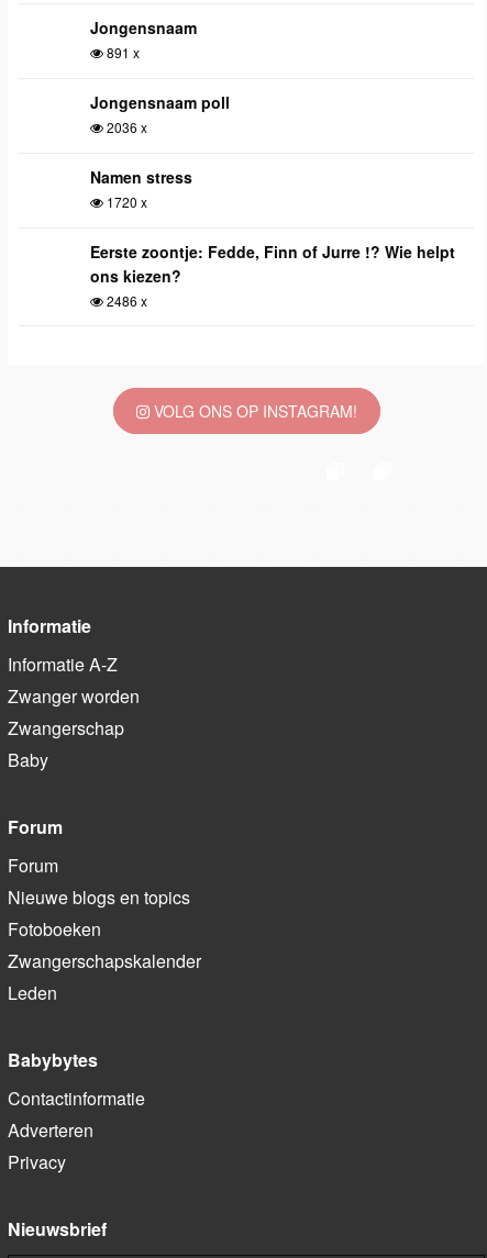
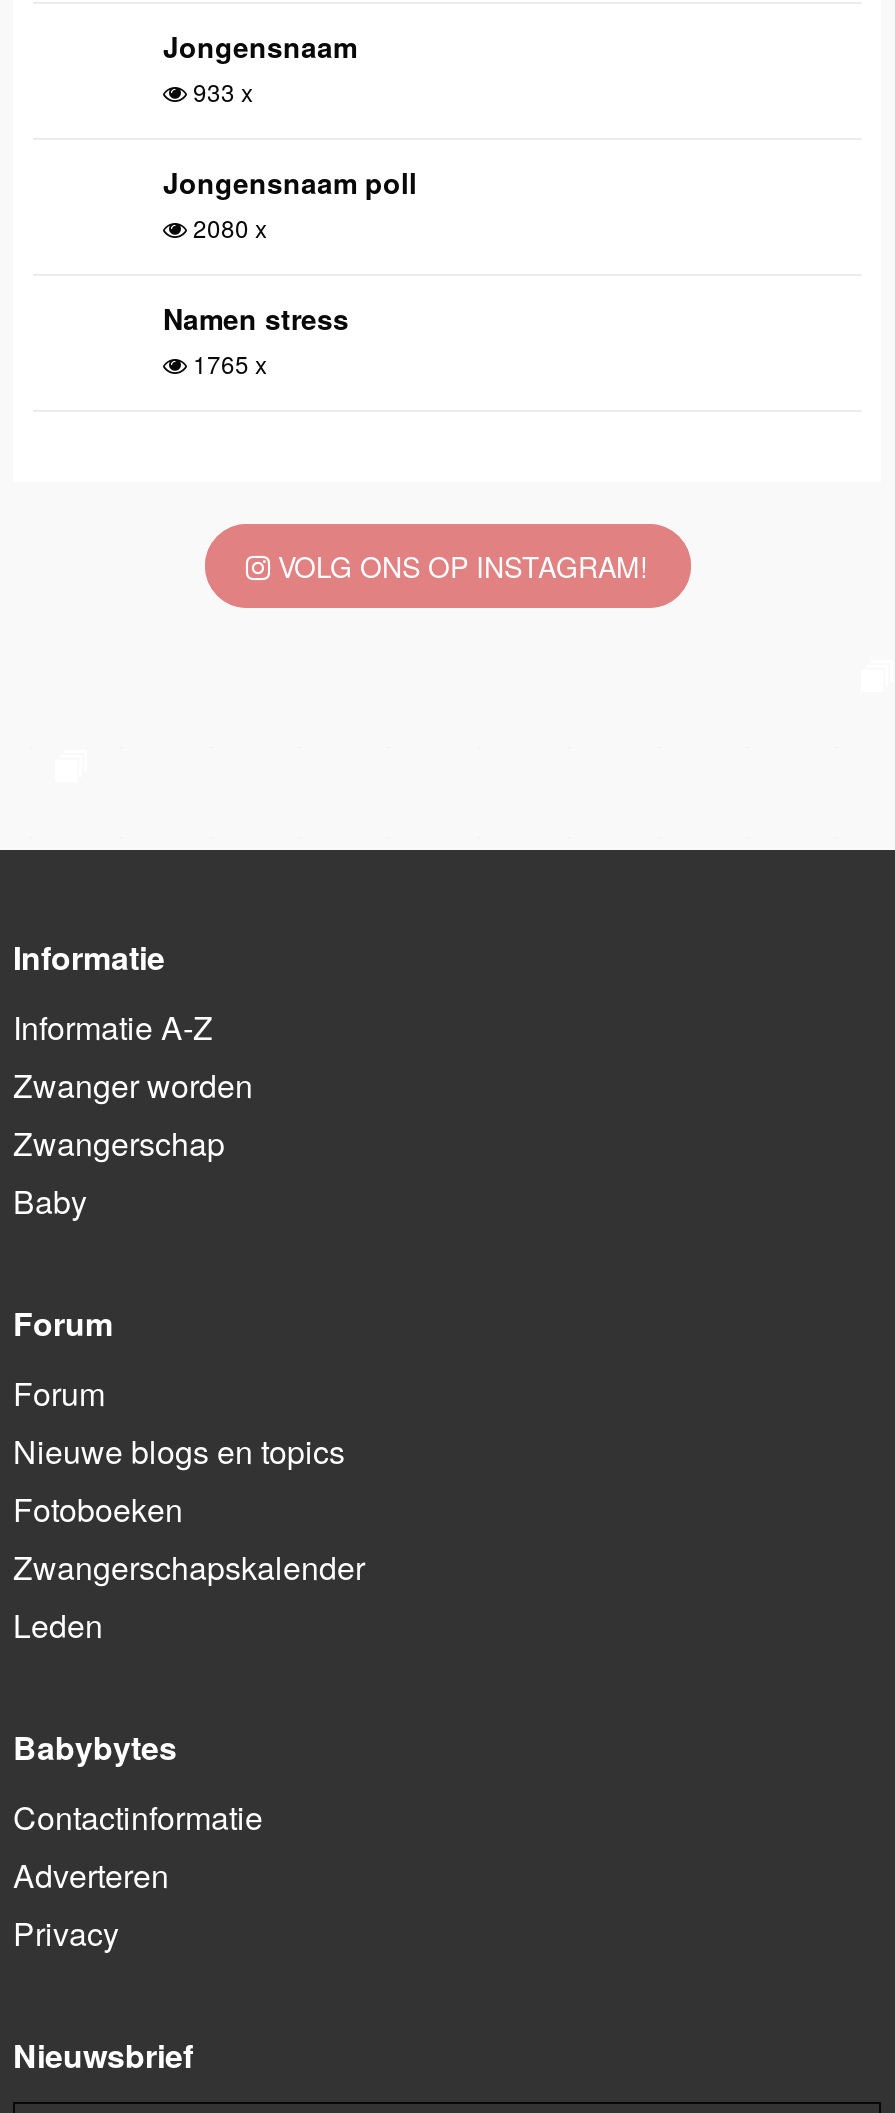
[103,43,140,62] 891 x -> [187,74,253,108] 933 x
[103,118,147,136] 2036 x -> [187,210,267,244] 2080 x
[90,192,455,310] 1720 x | Eerste zoontje: Fedde, Finn of Jurre !? Wie helpt | ons kiezen? | 2486 x -> [187,346,267,380] 1765 x

